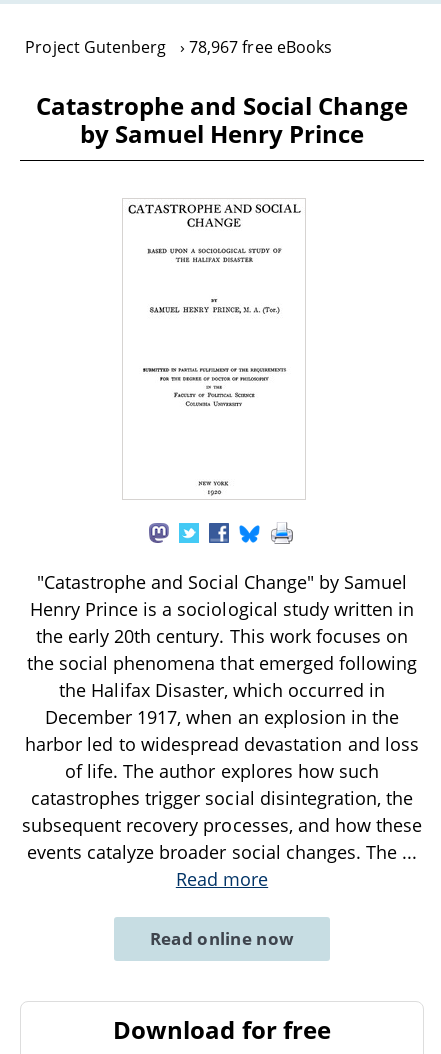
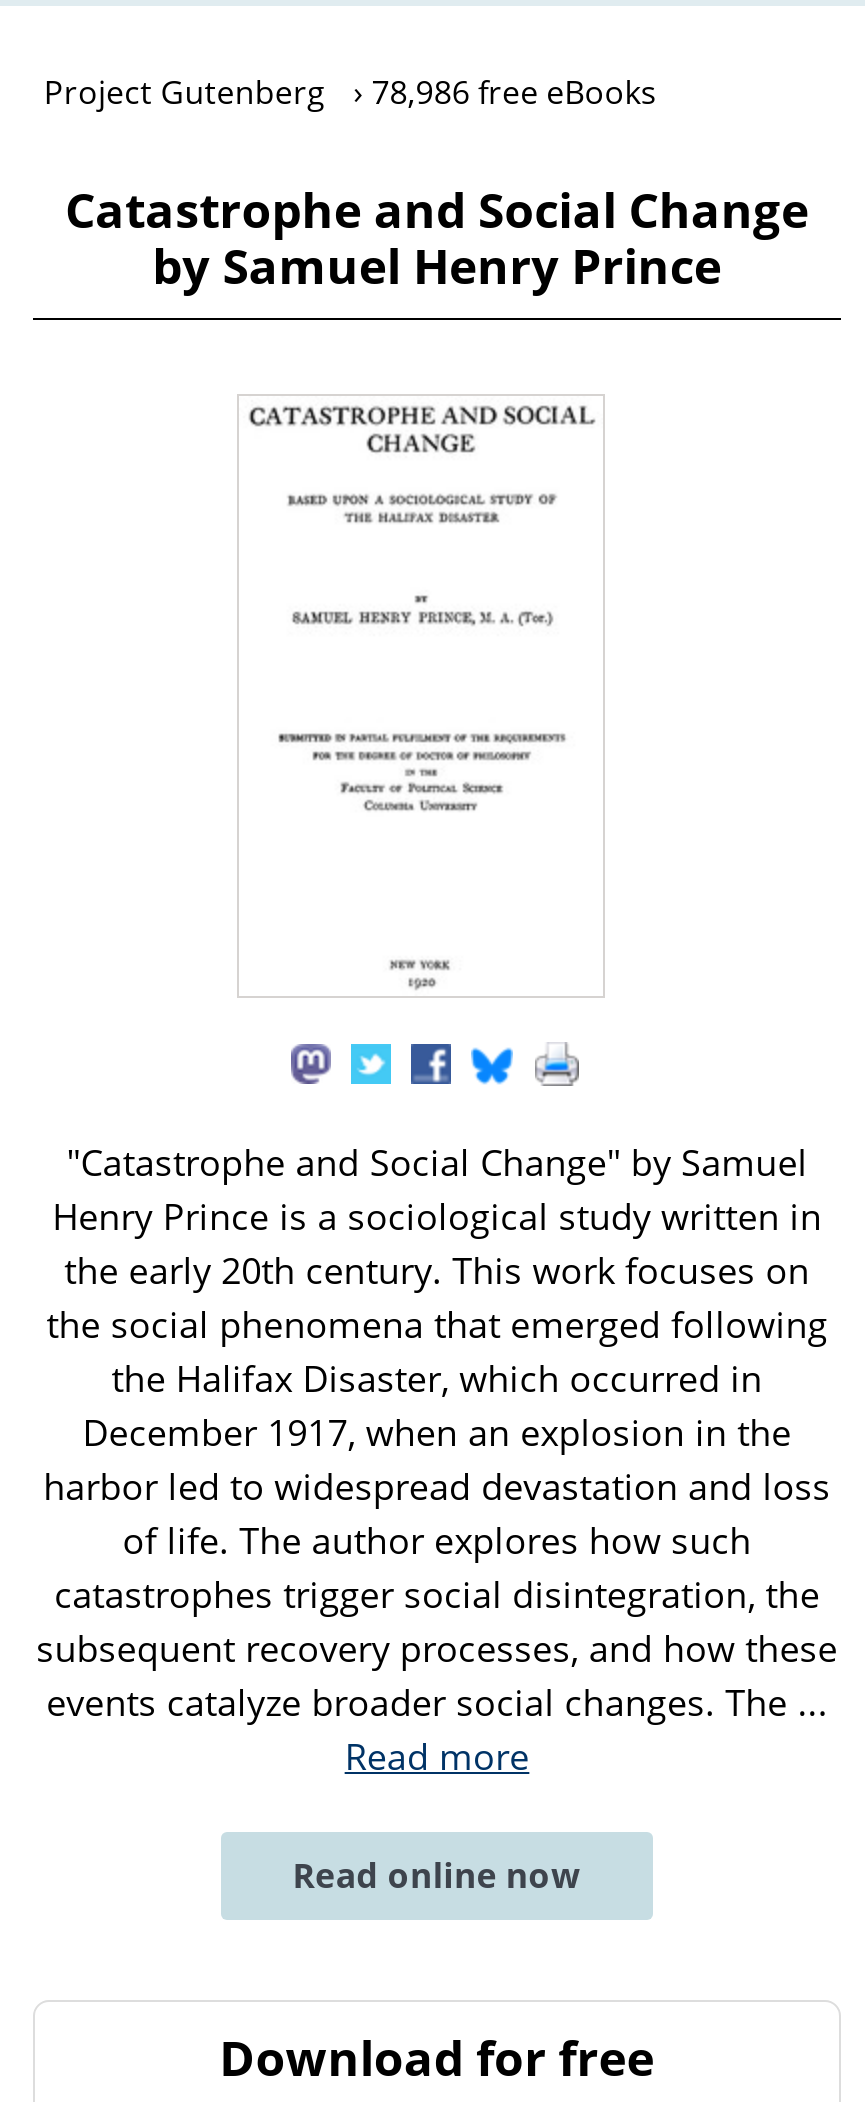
[25,36,332,58] Project Gutenberg 78,967 free eBooks -> [44,70,657,114] Project Gutenberg 78,986 free eBooks

